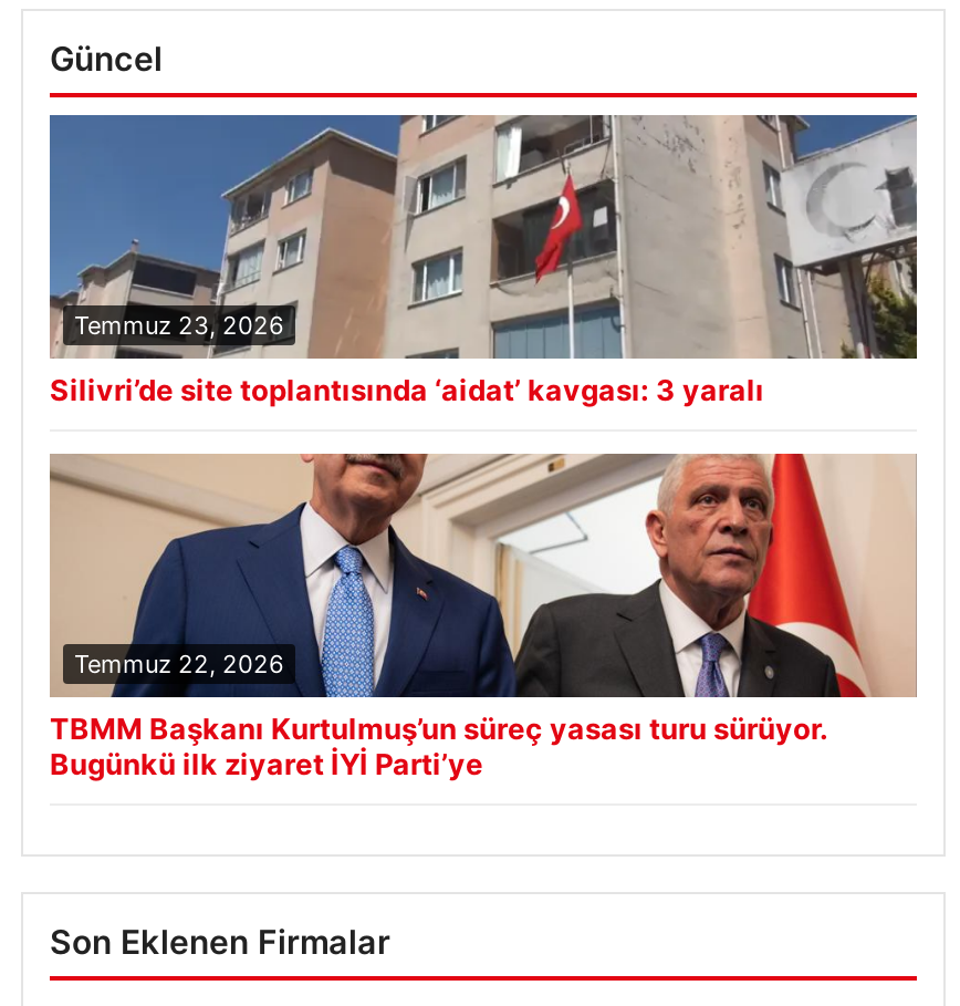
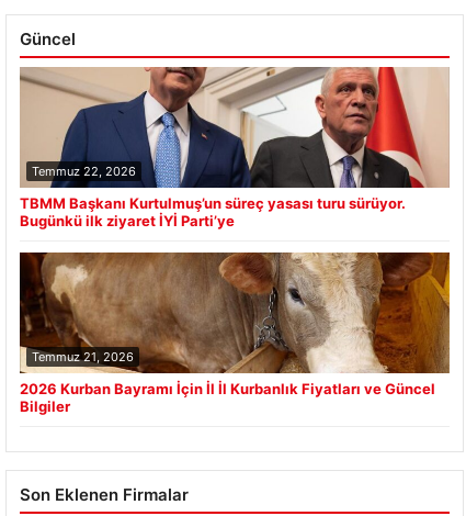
[48,113,919,408] [image] | Temmuz 23, 2026 | Silivri’de site toplantısında ‘aidat’ kavgası: 3 yaralı -> none
moved [50,449,908,782] -> [20,65,445,230]: [image] | Temmuz 22, 2026 | TBMM Başkanı Kurtulmuş’un süreç yasası turu sürüyor. | Bugünkü ilk ziyaret İYİ Parti’ye
none -> [19,251,450,415] [image] | Temmuz 21, 2026 | 2026 Kurban Bayramı İçin İl İl Kurbanlık Fiyatları ve Güncel | Bilgiler

